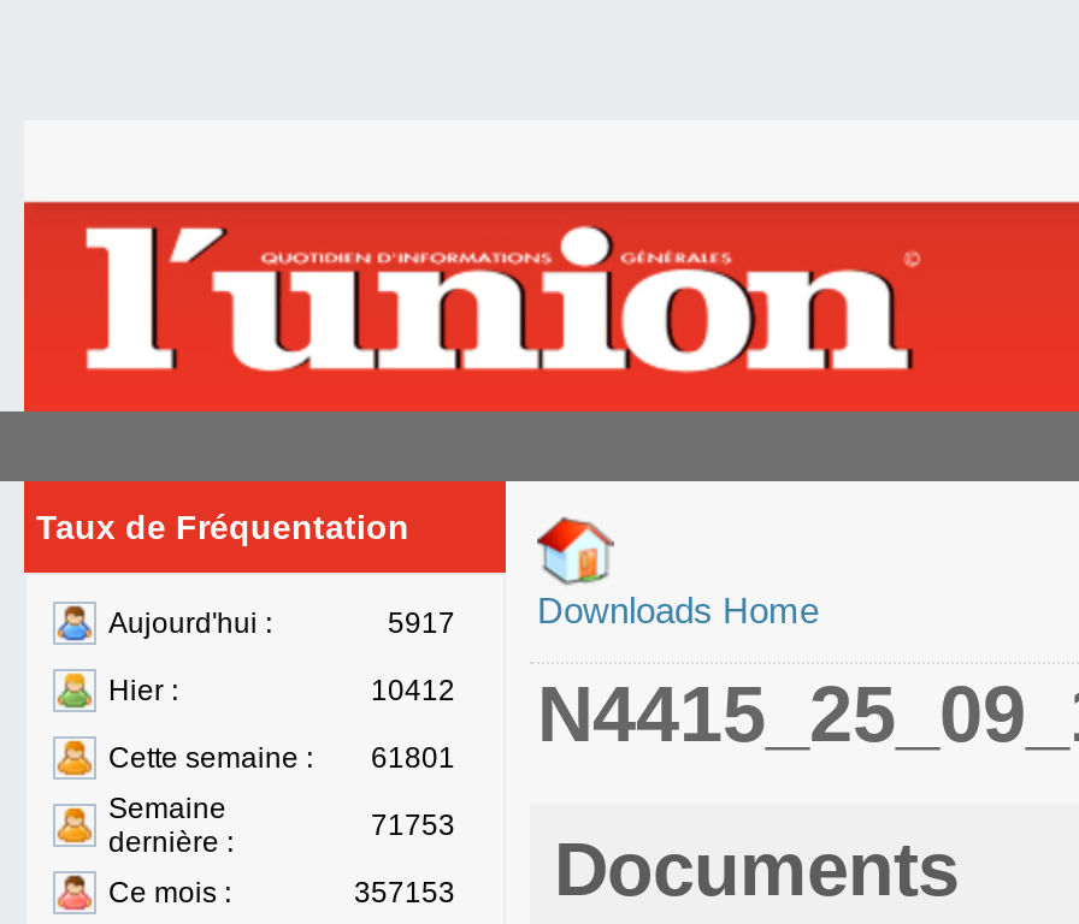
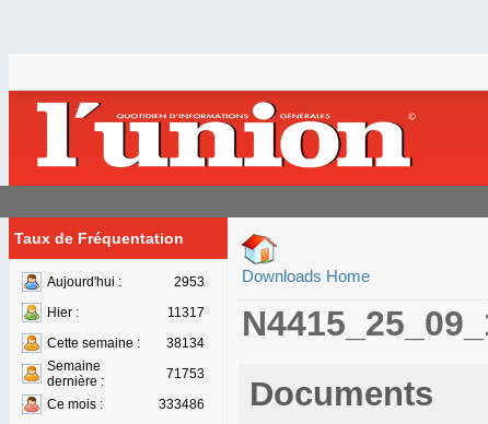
[388,606,455,640] 5917 -> [174,274,205,290] 2953
[371,674,455,707] 10412 -> [167,305,205,320] 11317
[108,741,455,775] Cette semaine : 61801 -> [47,335,205,351] Cette semaine : 38134
[354,876,455,910] 357153 -> [159,397,205,412] 333486

